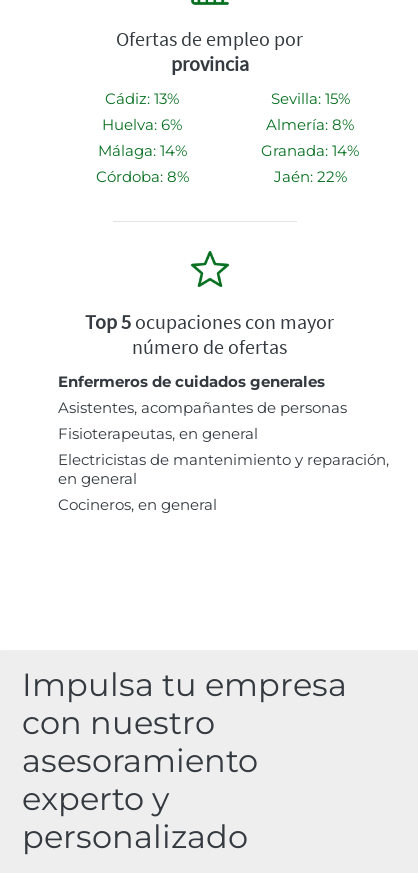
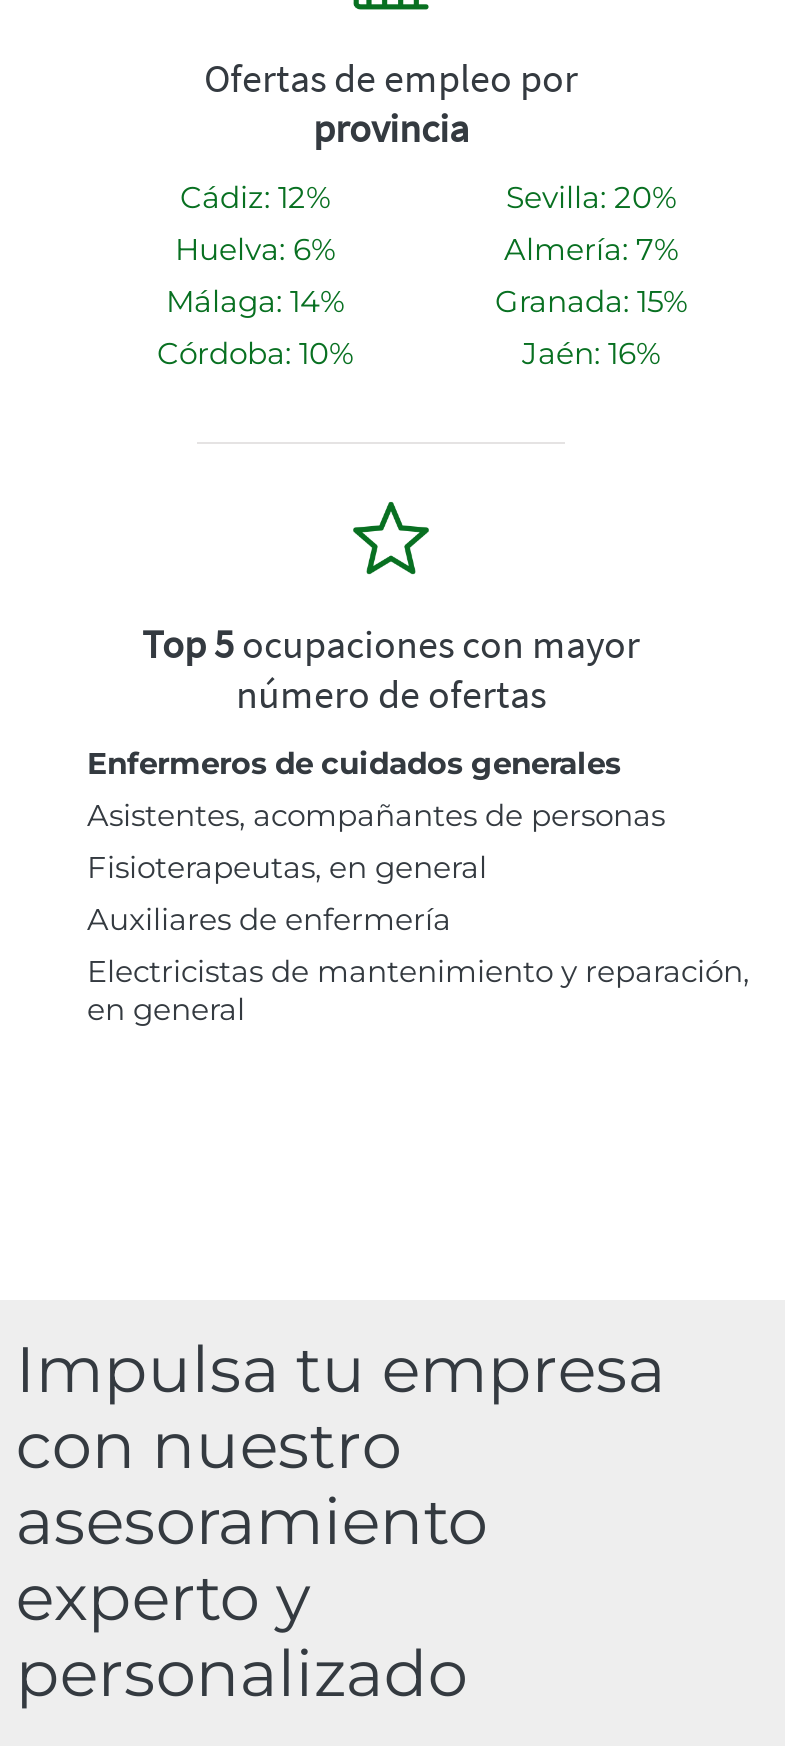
[105,89,179,108] Cádiz: 13% -> [180,178,330,216] Cádiz: 12%
[270,89,349,108] Sevilla: 15% -> [506,178,676,216] Sevilla: 20%
[266,115,354,134] Almería: 8% -> [504,230,678,268] Almería: 7%
[261,141,359,160] Granada: 14% -> [495,282,687,320] Granada: 15%
[95,167,188,186] Córdoba: 8% -> [157,334,353,372] Córdoba: 10%
[273,167,346,186] Jaén: 22% -> [522,334,660,372] Jaén: 16%
none -> [87,900,451,938] Auxiliares de enfermería
moved [58,450,389,488] -> [87,952,749,1028]: Electricistas de mantenimiento y reparación, | en general
[58,495,217,514] Cocineros, en general -> none

